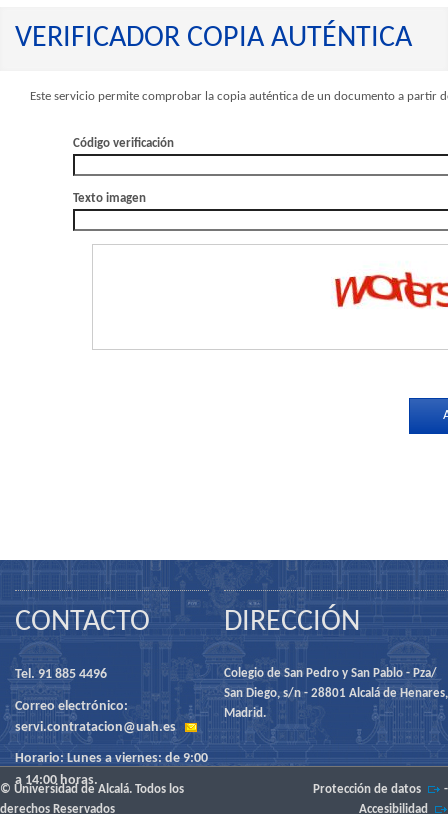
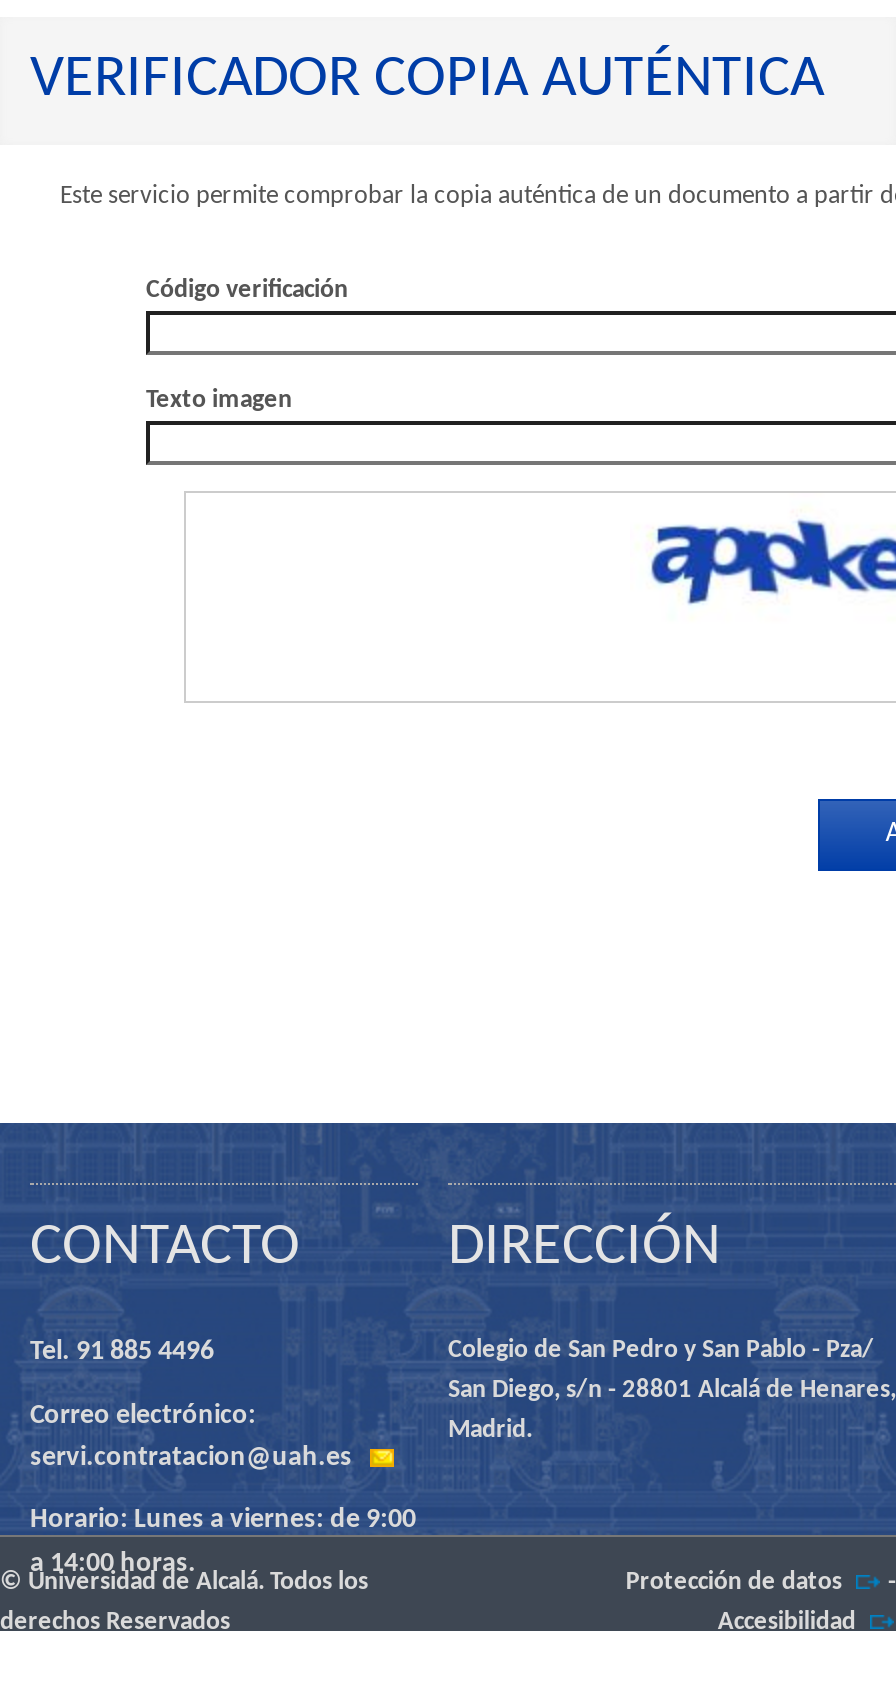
[326,259,445,309] [image] -> [650,519,890,619] [image]

